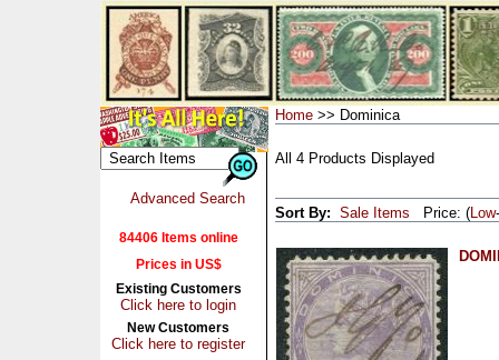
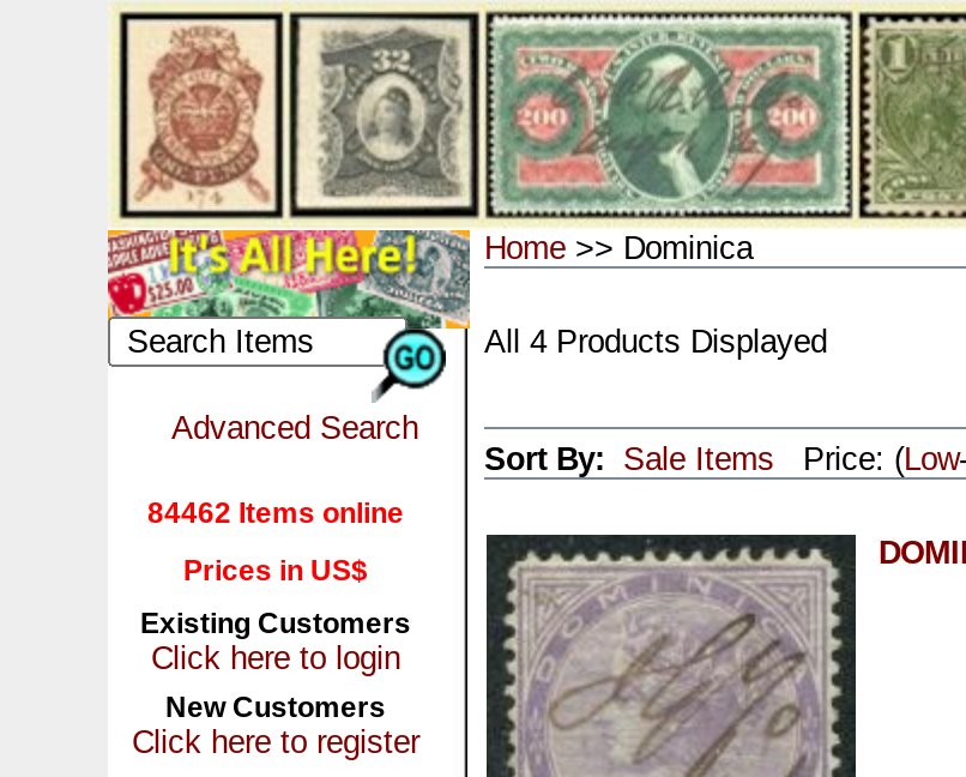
[119,230,238,246] 84406 Items online -> [147,496,404,530] 84462 Items online

